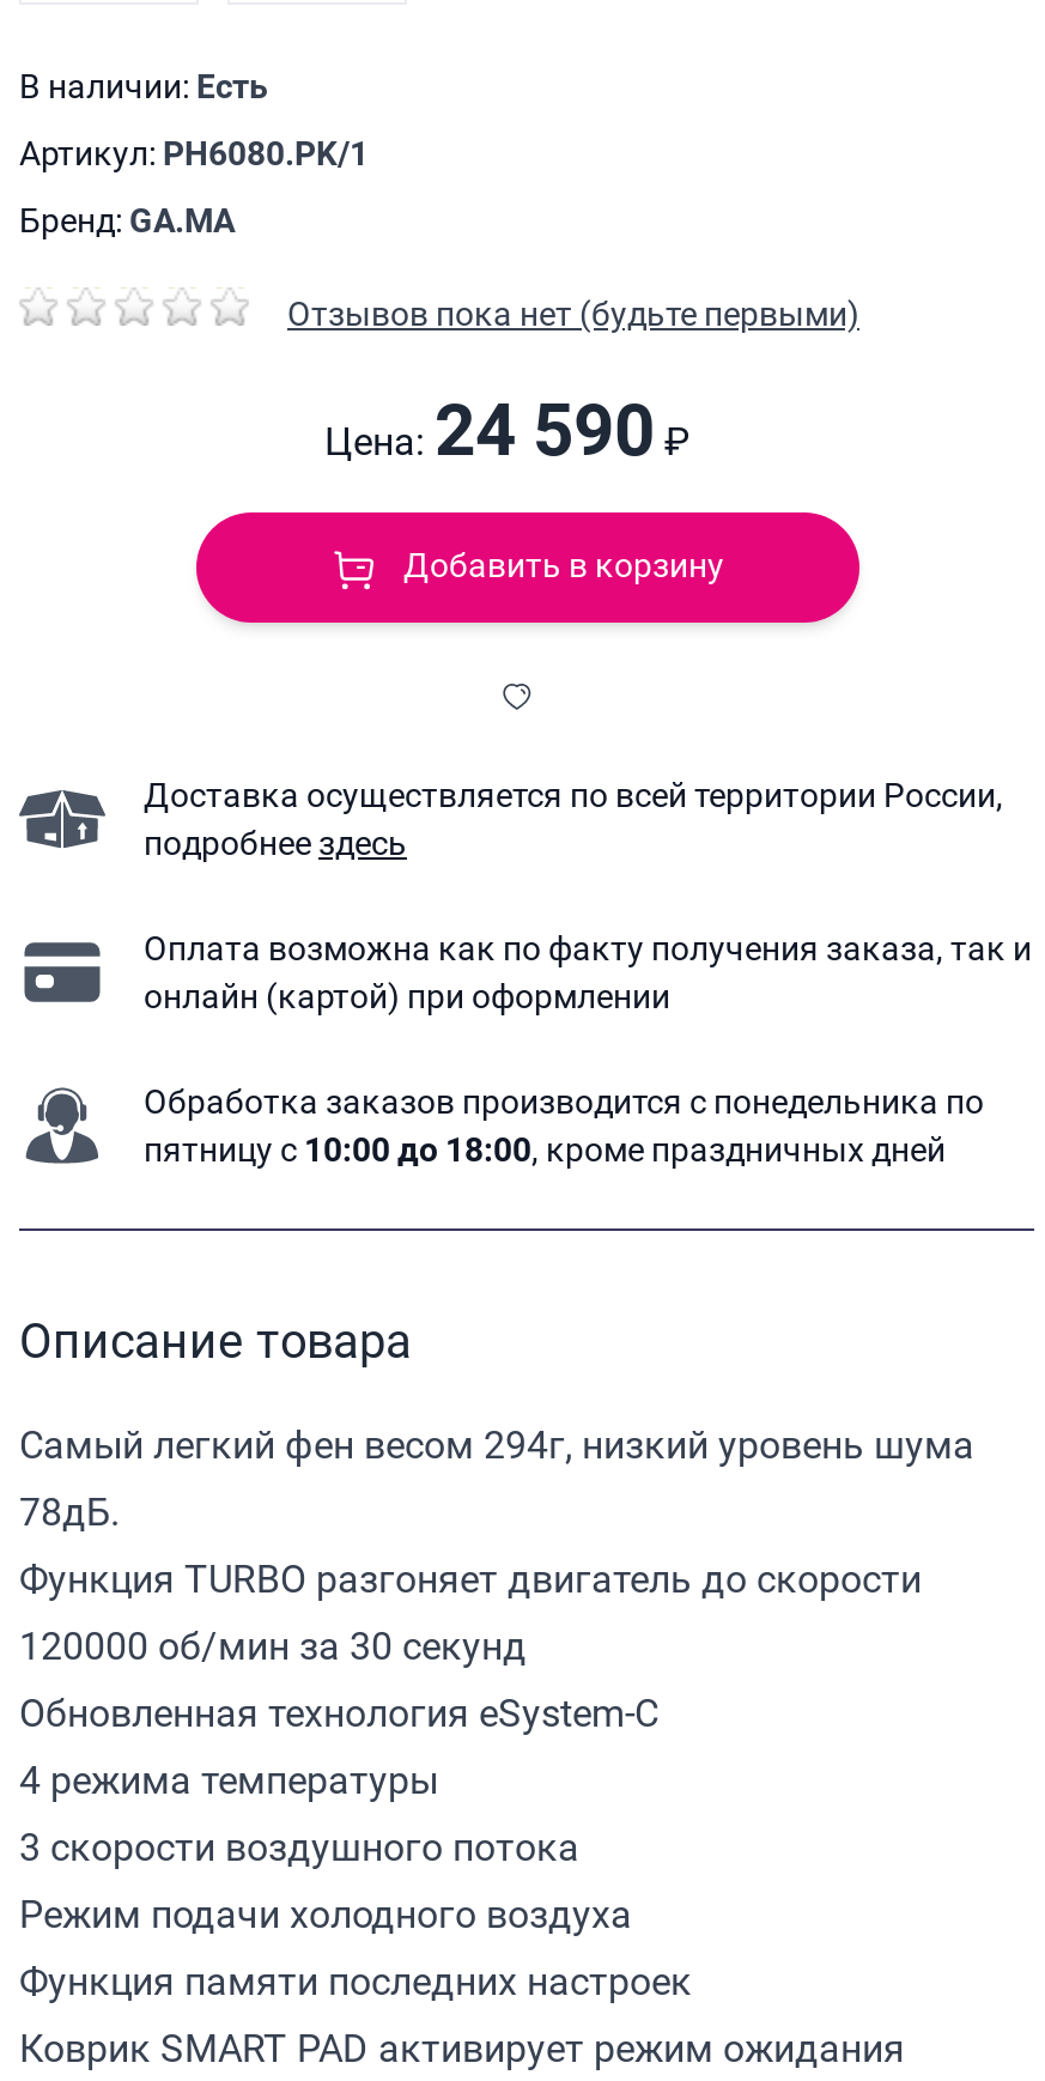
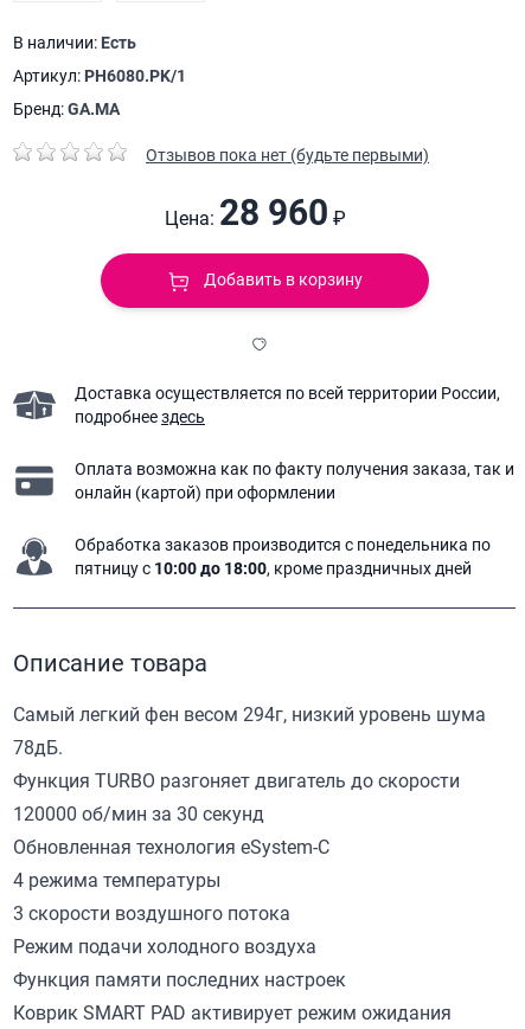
[324,388,691,472] Цена: 24 590₽ -> [164,192,345,234] Цена: 28 960₽

